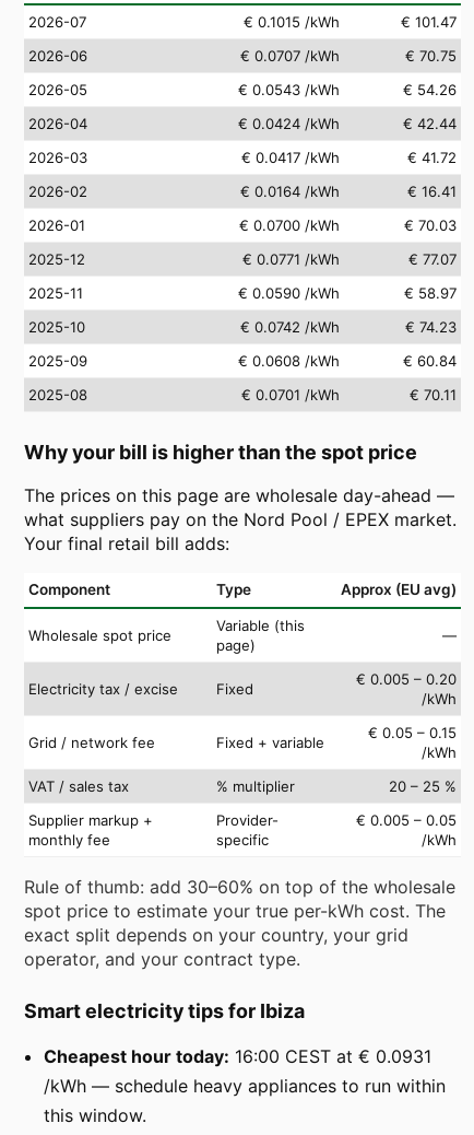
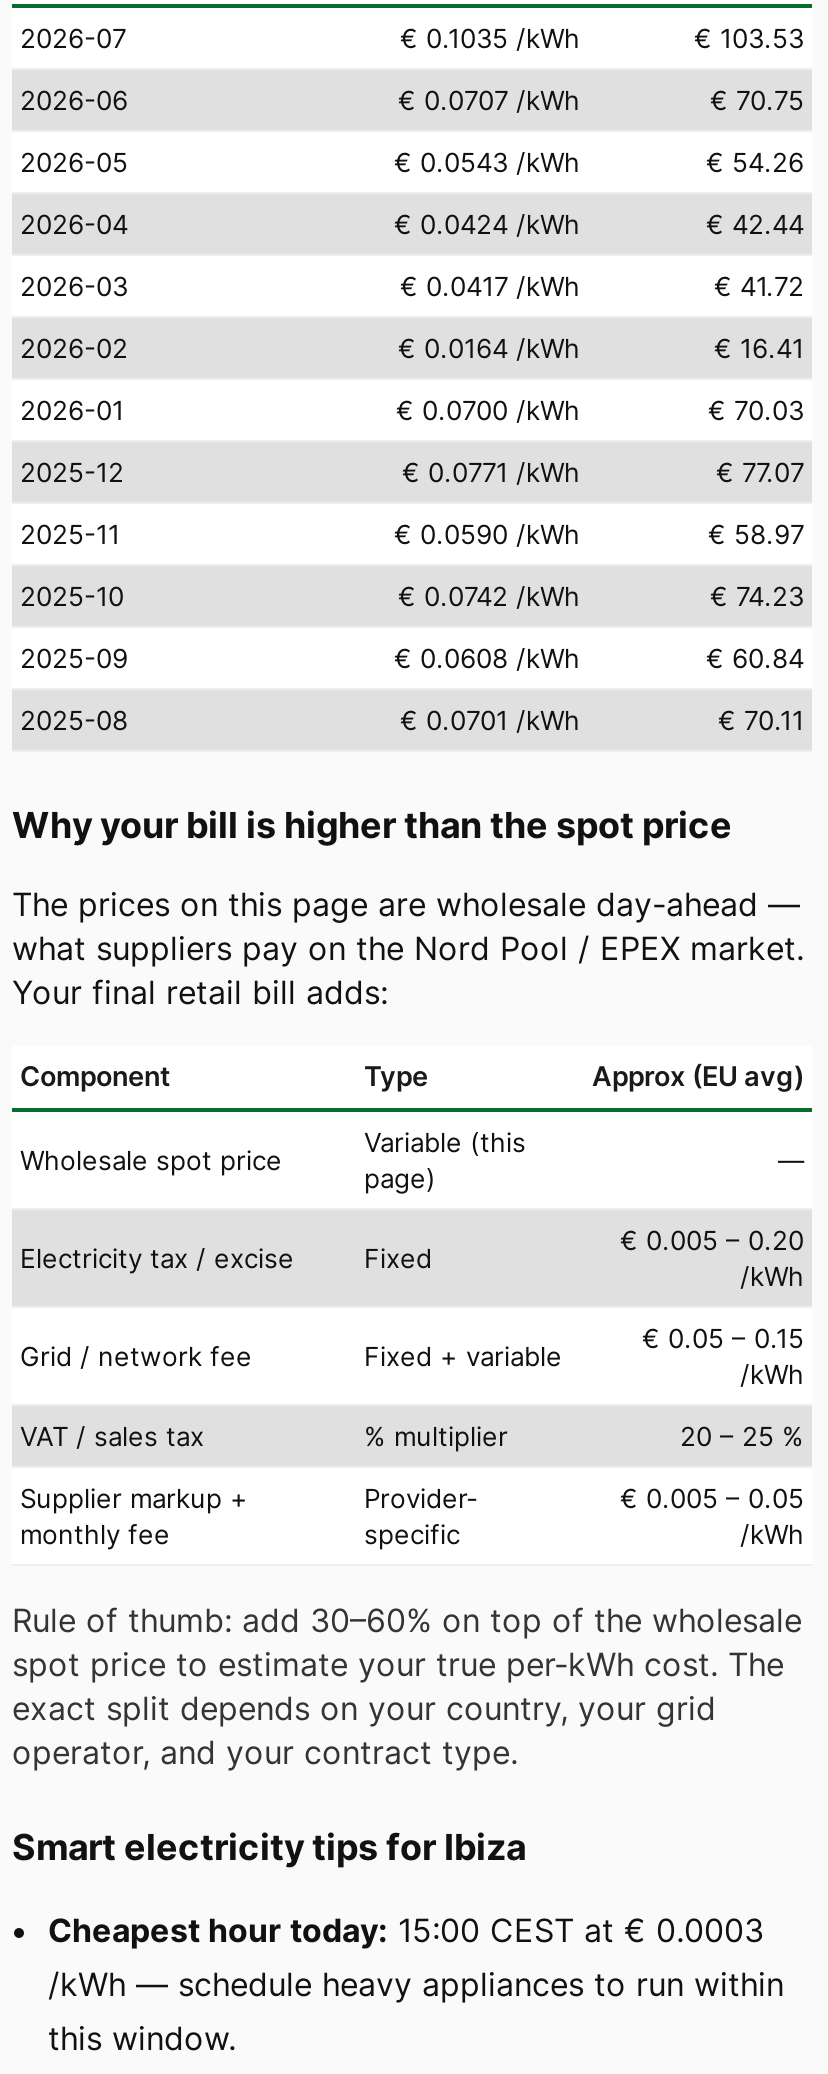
[244,13,340,30] € 0.1015 /kWh -> [400,21,580,53] € 0.1035 /kWh
[401,13,457,30] € 101.47 -> [694,21,804,53] € 103.53
[44,1045,431,1067] Cheapest hour today: 16:00 CEST at € 0.0931 -> [48,1909,764,1949] Cheapest hour today: 15:00 CEST at € 0.0003

